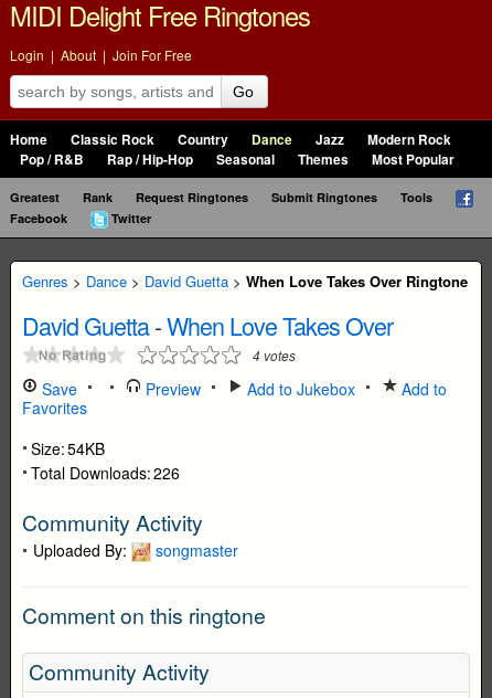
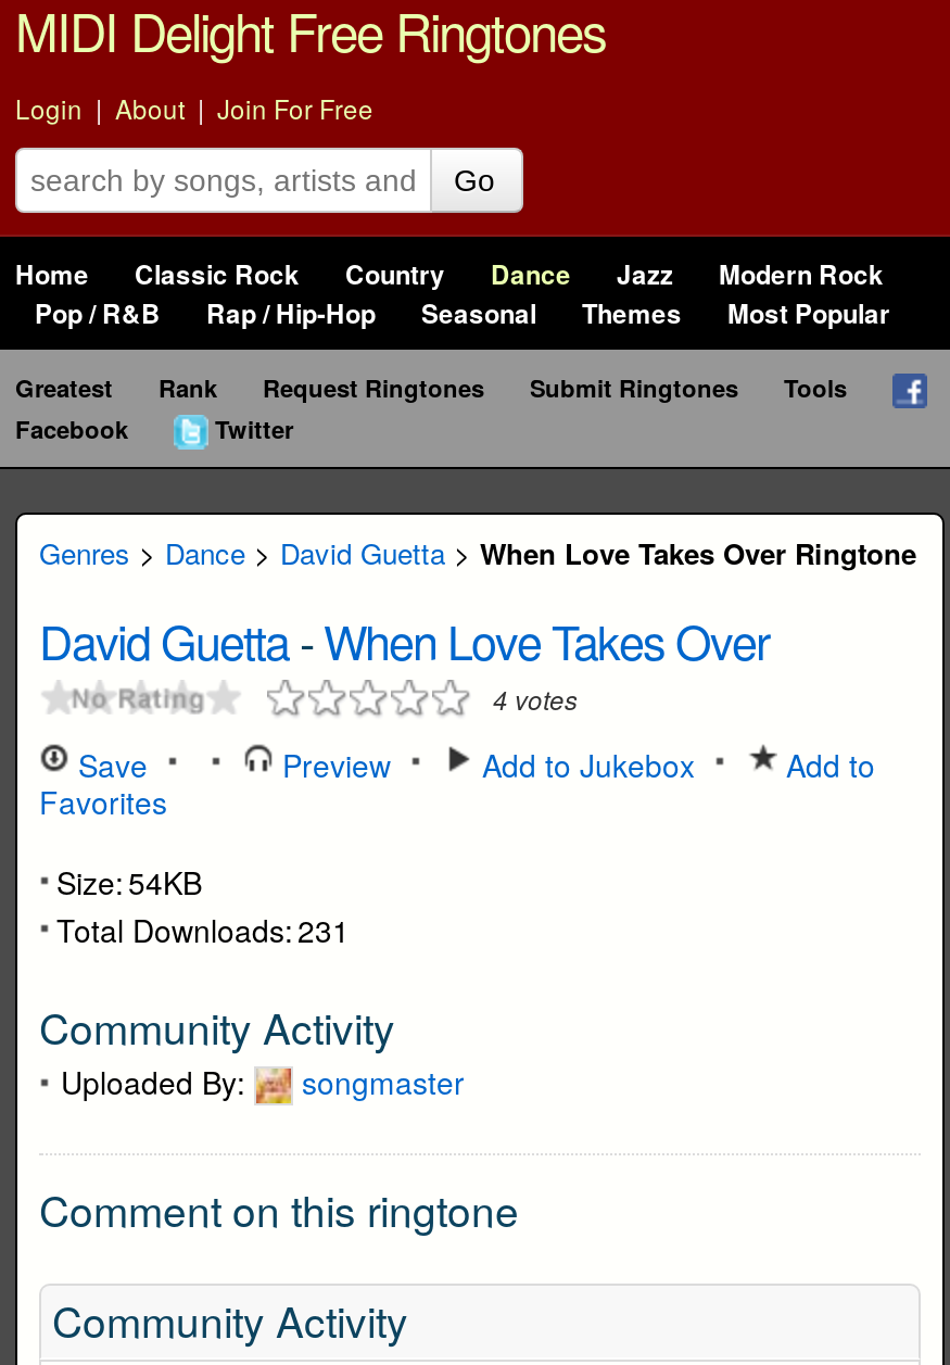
[31,462,180,484] Total Downloads: 226 -> [56,908,350,951] Total Downloads: 231

